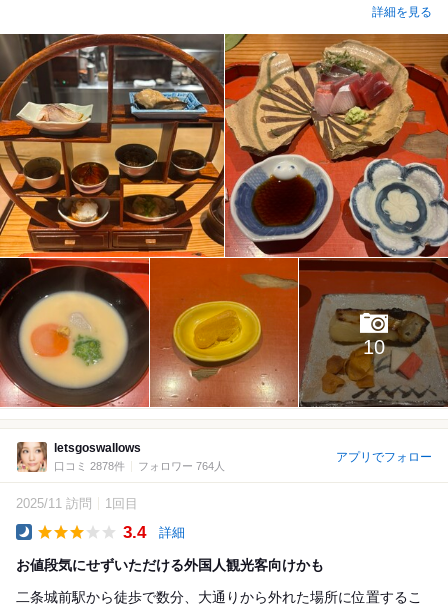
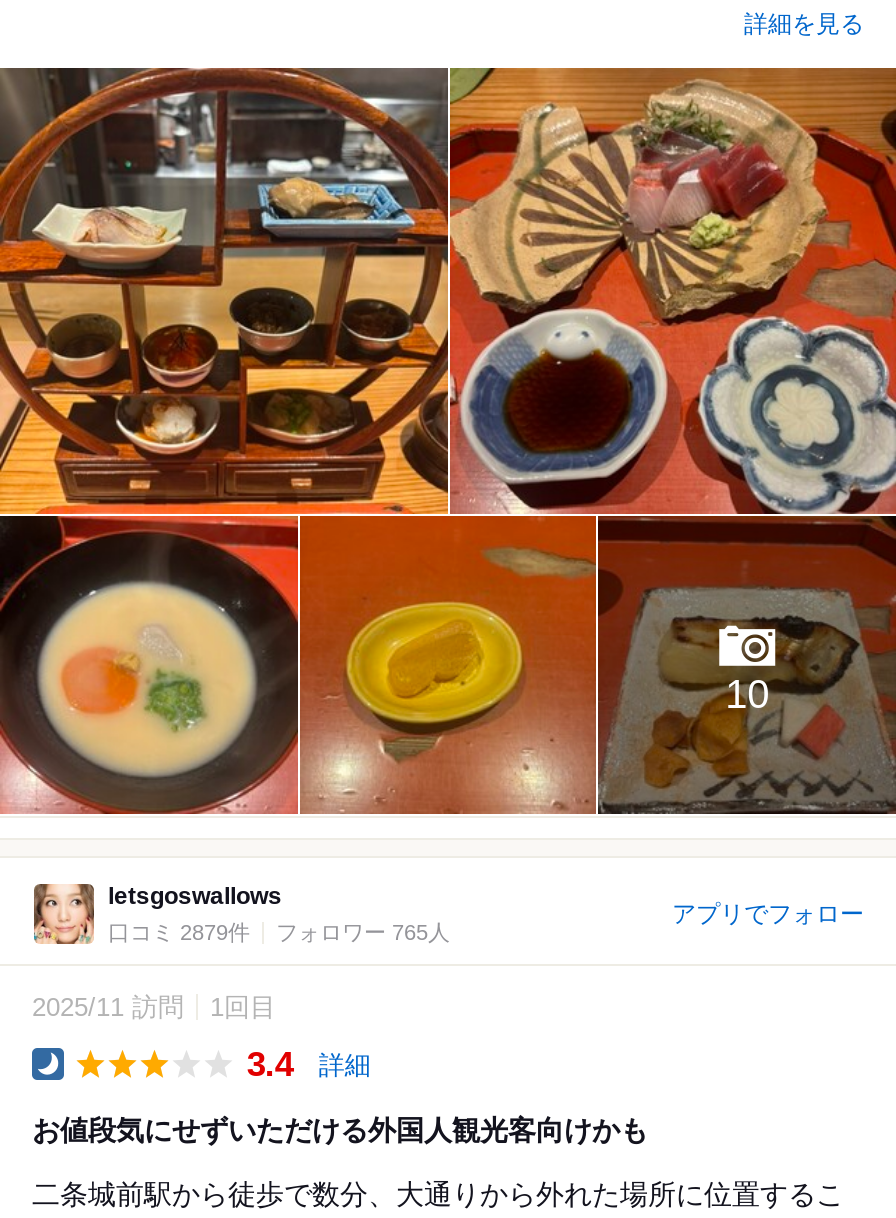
[54,460,125,472] 口コミ 2878件 -> [108,920,250,944] 口コミ 2879件
[138,460,225,472] フォロワー 764人 -> [276,920,450,944] フォロワー 765人

